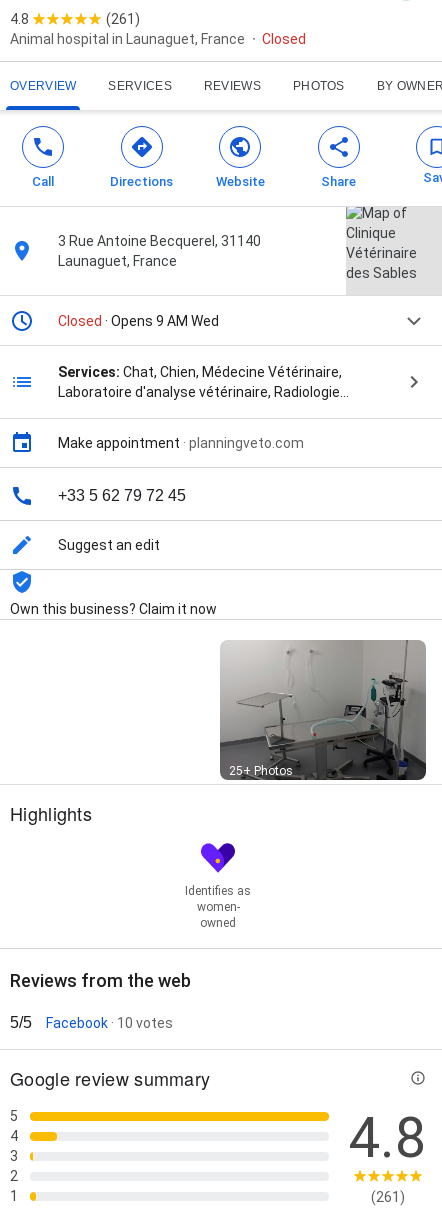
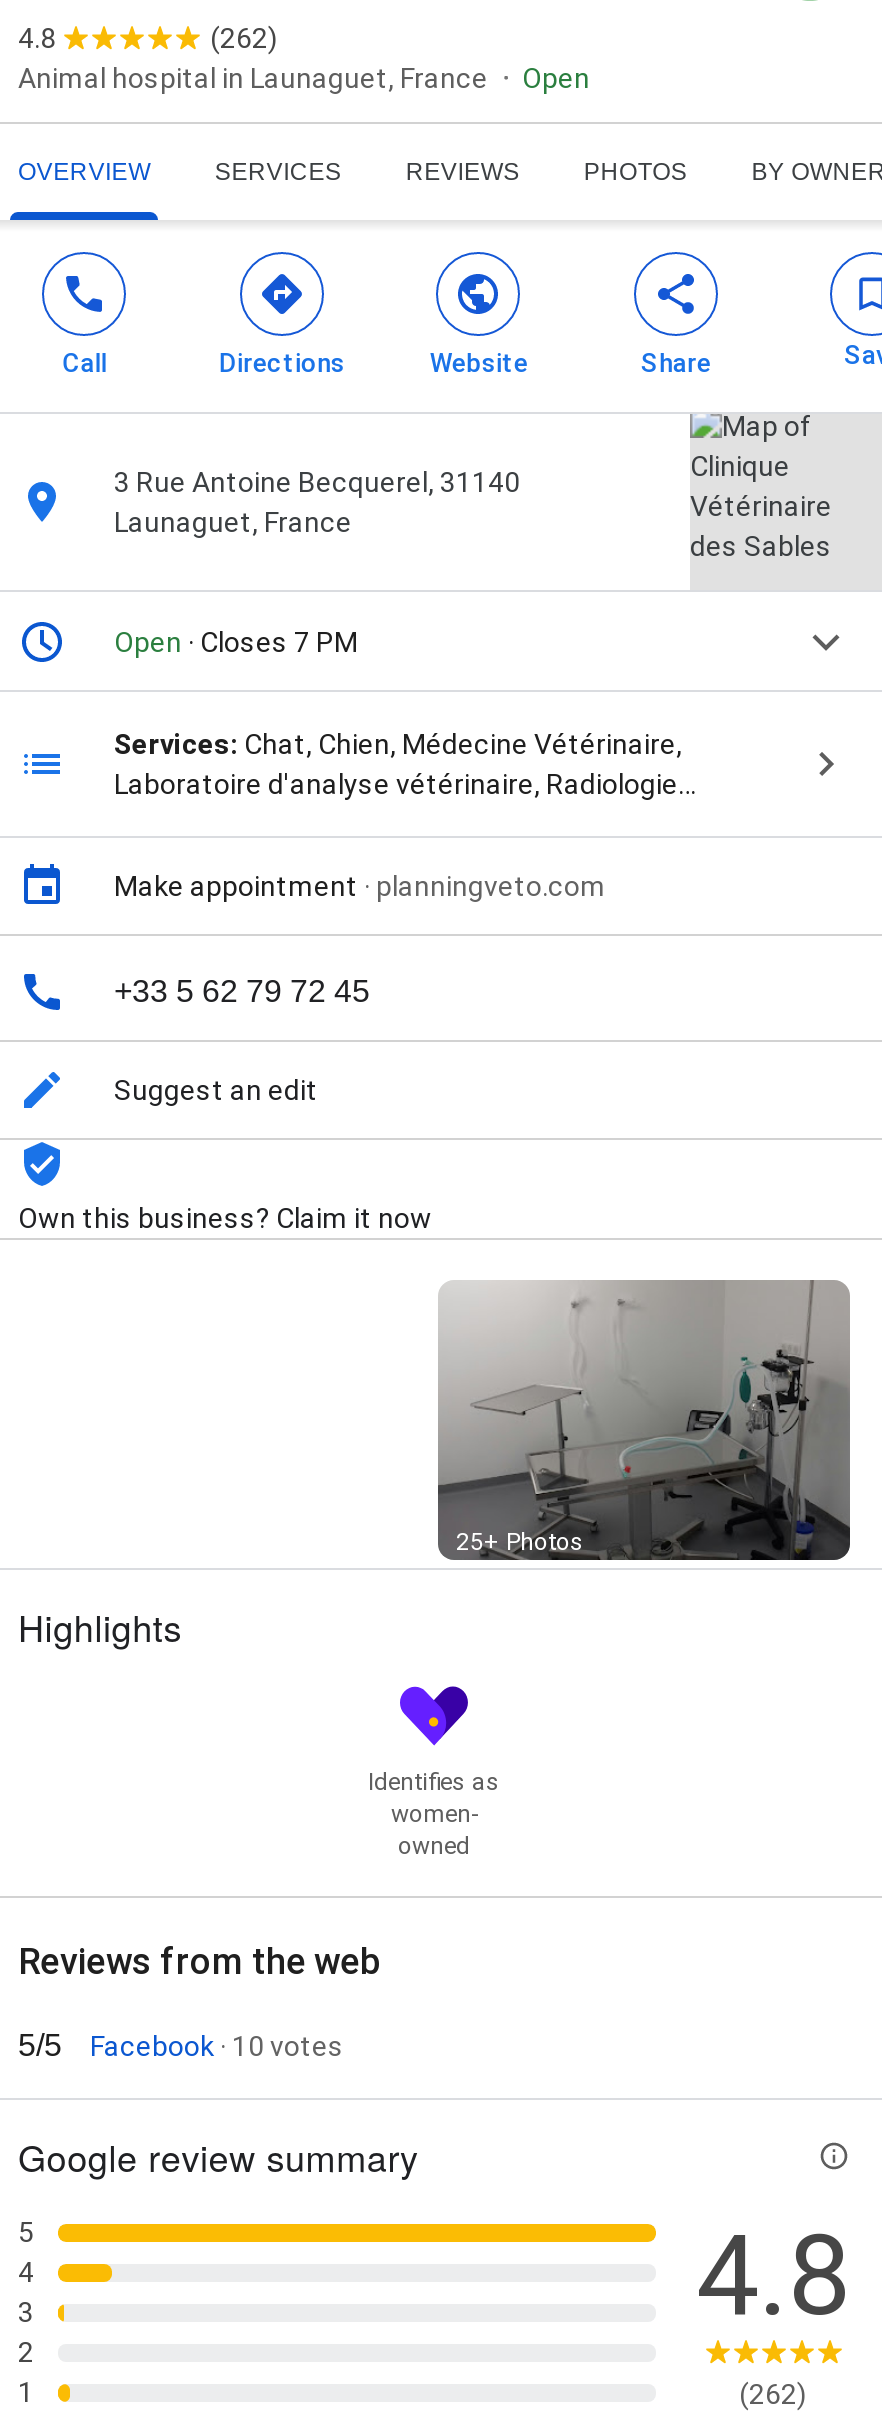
[106,11,140,27] (261) -> [210,22,278,54] (262)
[262,31,306,47] Closed -> [522,62,590,94] Open
[58,313,219,329] Closed · Opens 9 AM Wed -> [114,626,358,658] Open · Closes 7 PM
[370,1189,404,1205] (261) -> [739,2377,807,2409] (262)

